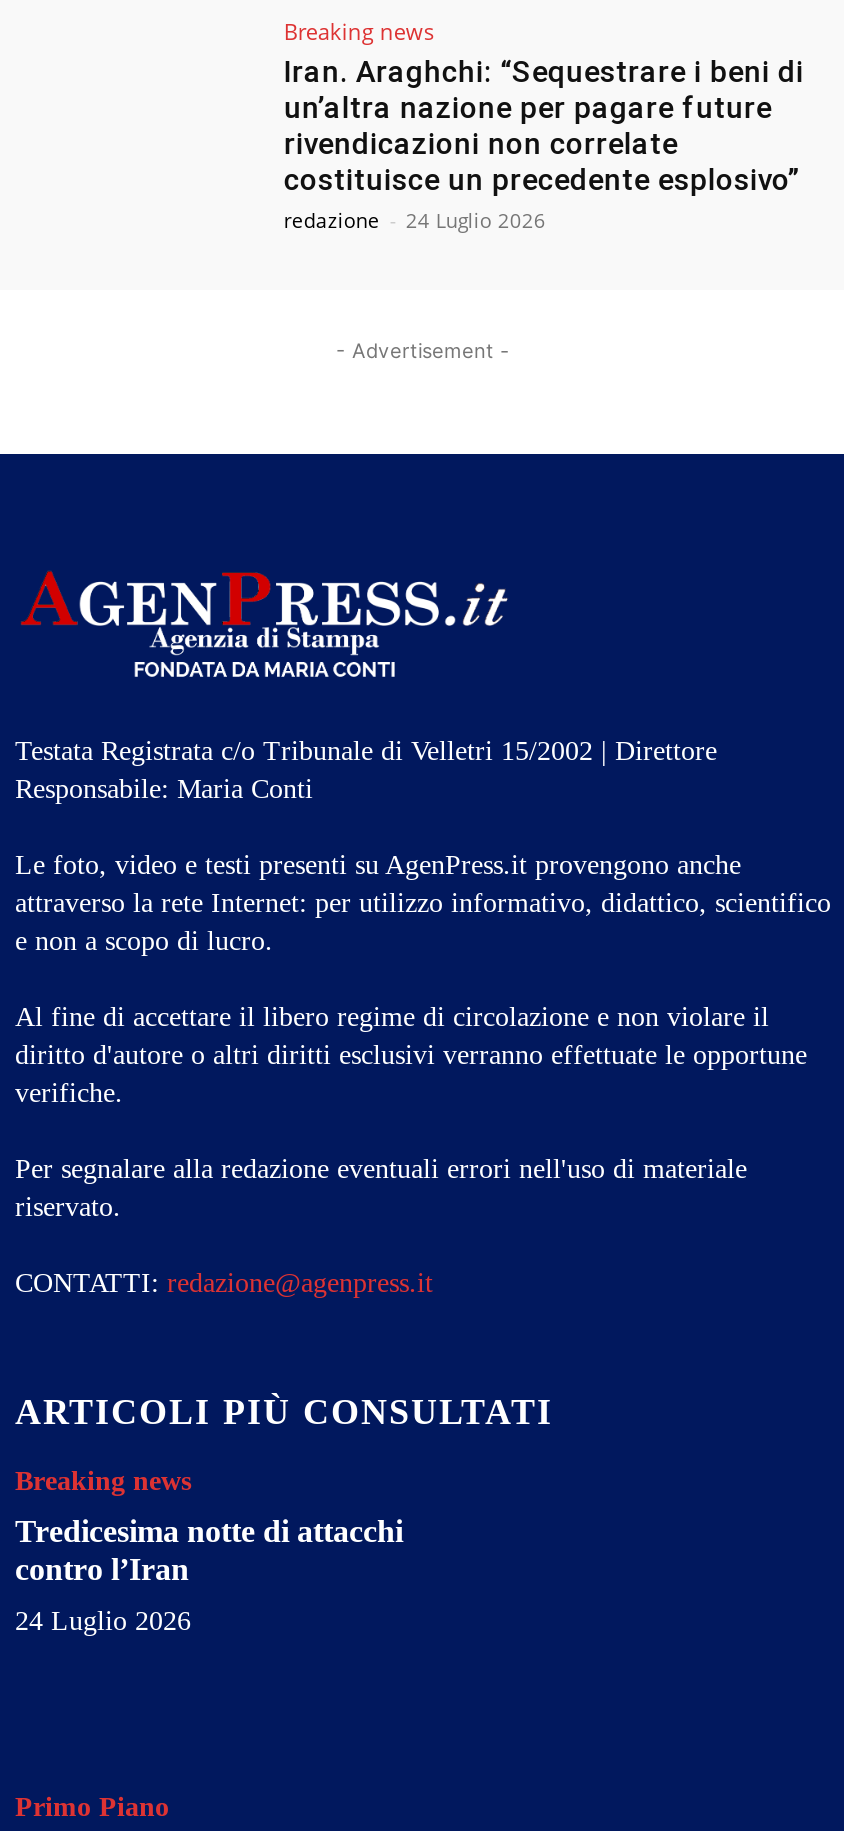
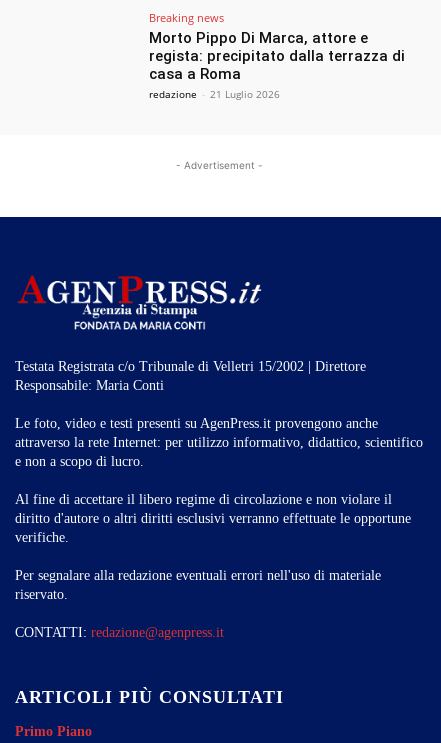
[284,54,804,234] Iran. Araghchi: “Sequestrare i beni di | un’altra nazione per pagare future | rivendicazioni non correlate | costituisce un precedente esplosivo” | redazione - 24 Luglio 2026 -> [149,29,405,101] Morto Pippo Di Marca, attore e | regista: precipitato dalla terrazza di | casa a Roma | redazione - 21 Luglio 2026
[15,1467,403,1637] Breaking news | Tredicesima notte di attacchi | contro l’Iran | 24 Luglio 2026 -> none

